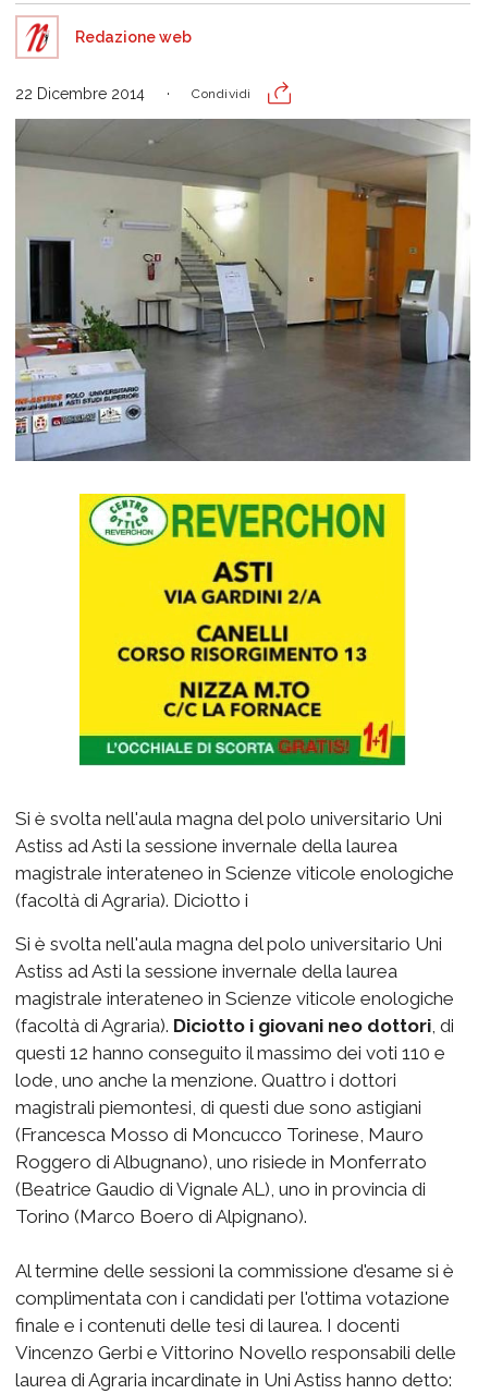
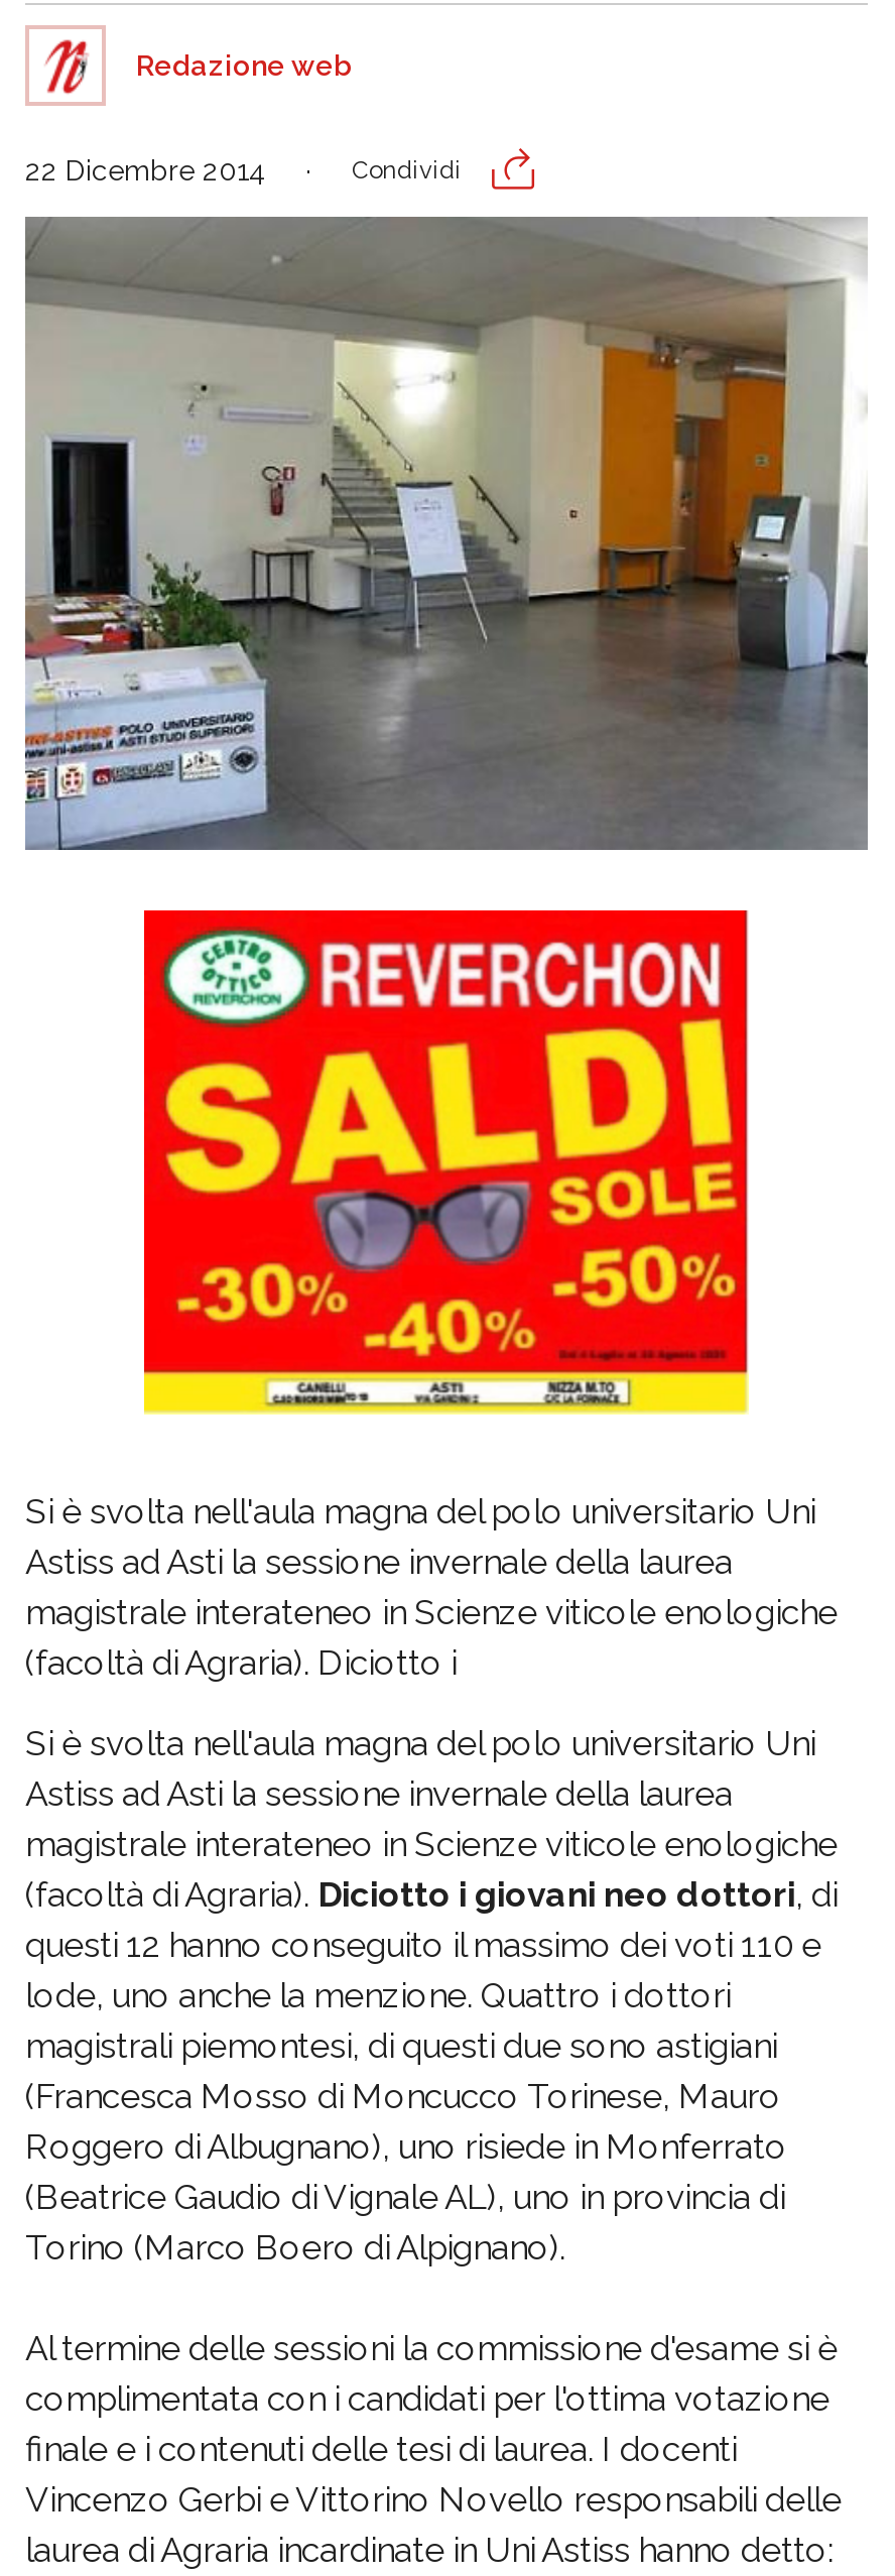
[78,493,406,766] [image] -> [142,908,749,1415] [image]

